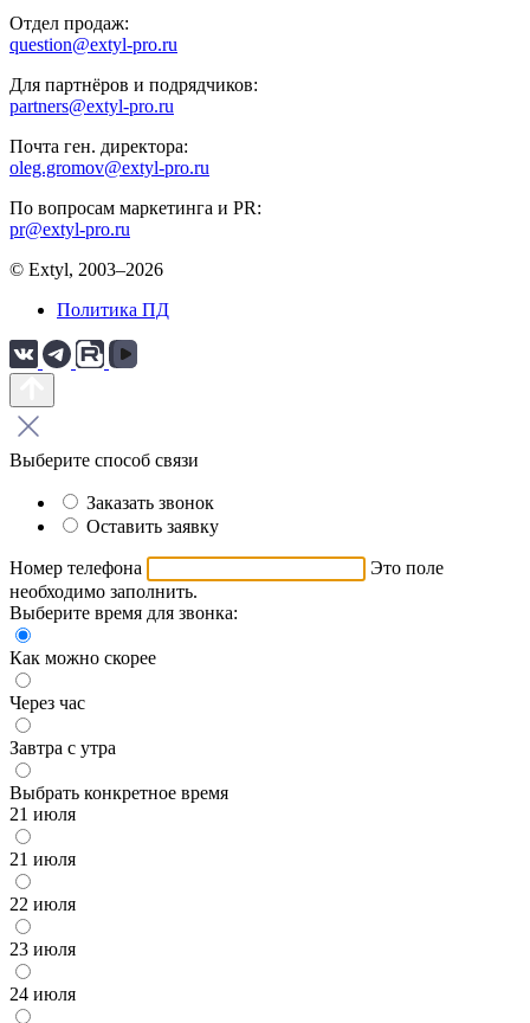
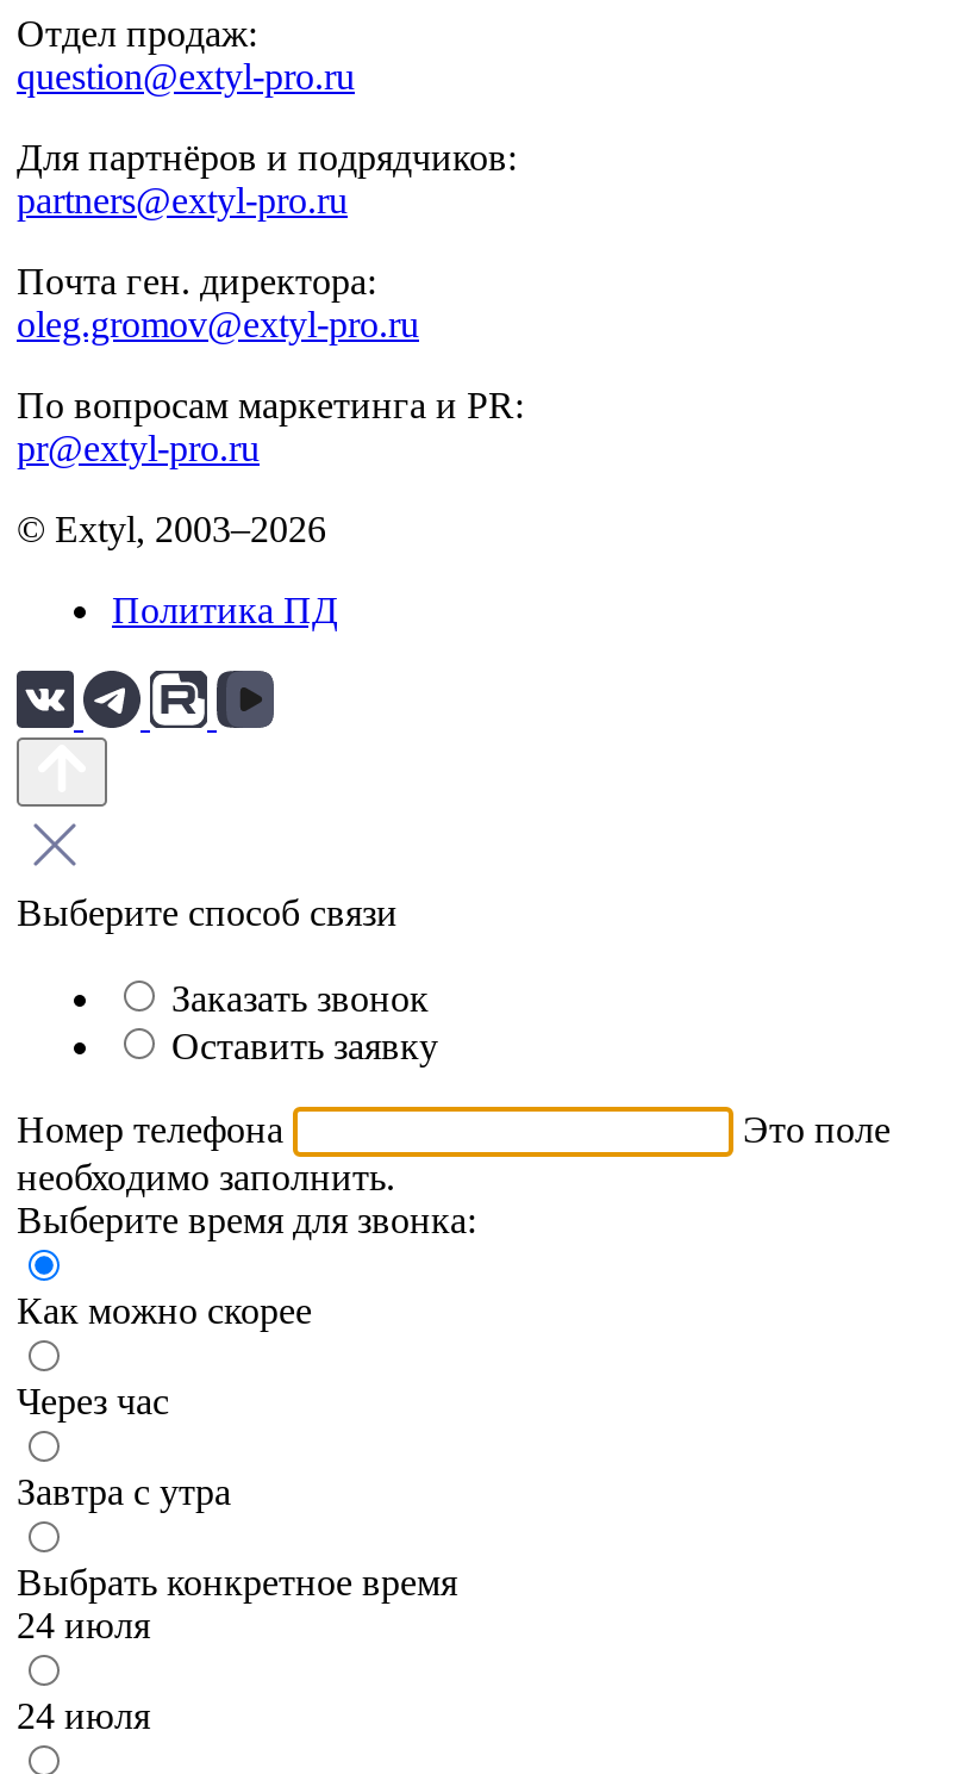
[9,804,76,960] 21 июля | 21 июля | 22 июля | 23 июля -> [17,1606,150,1646] 24 июля

